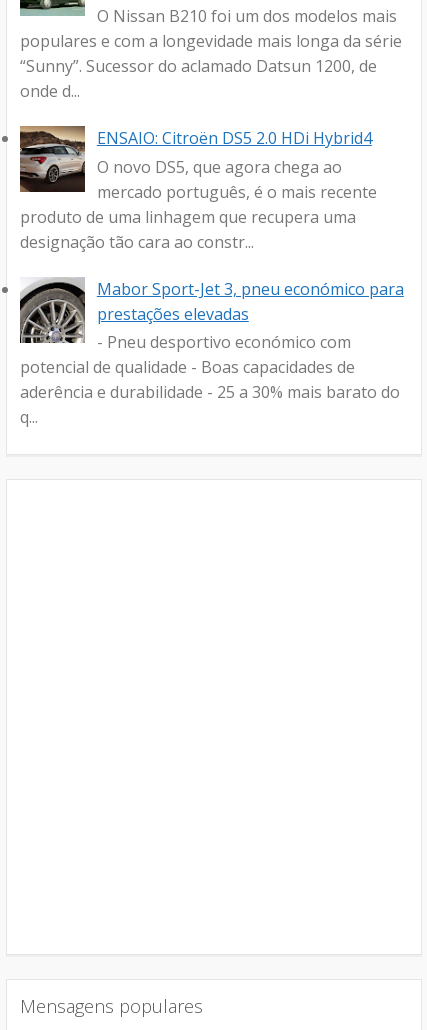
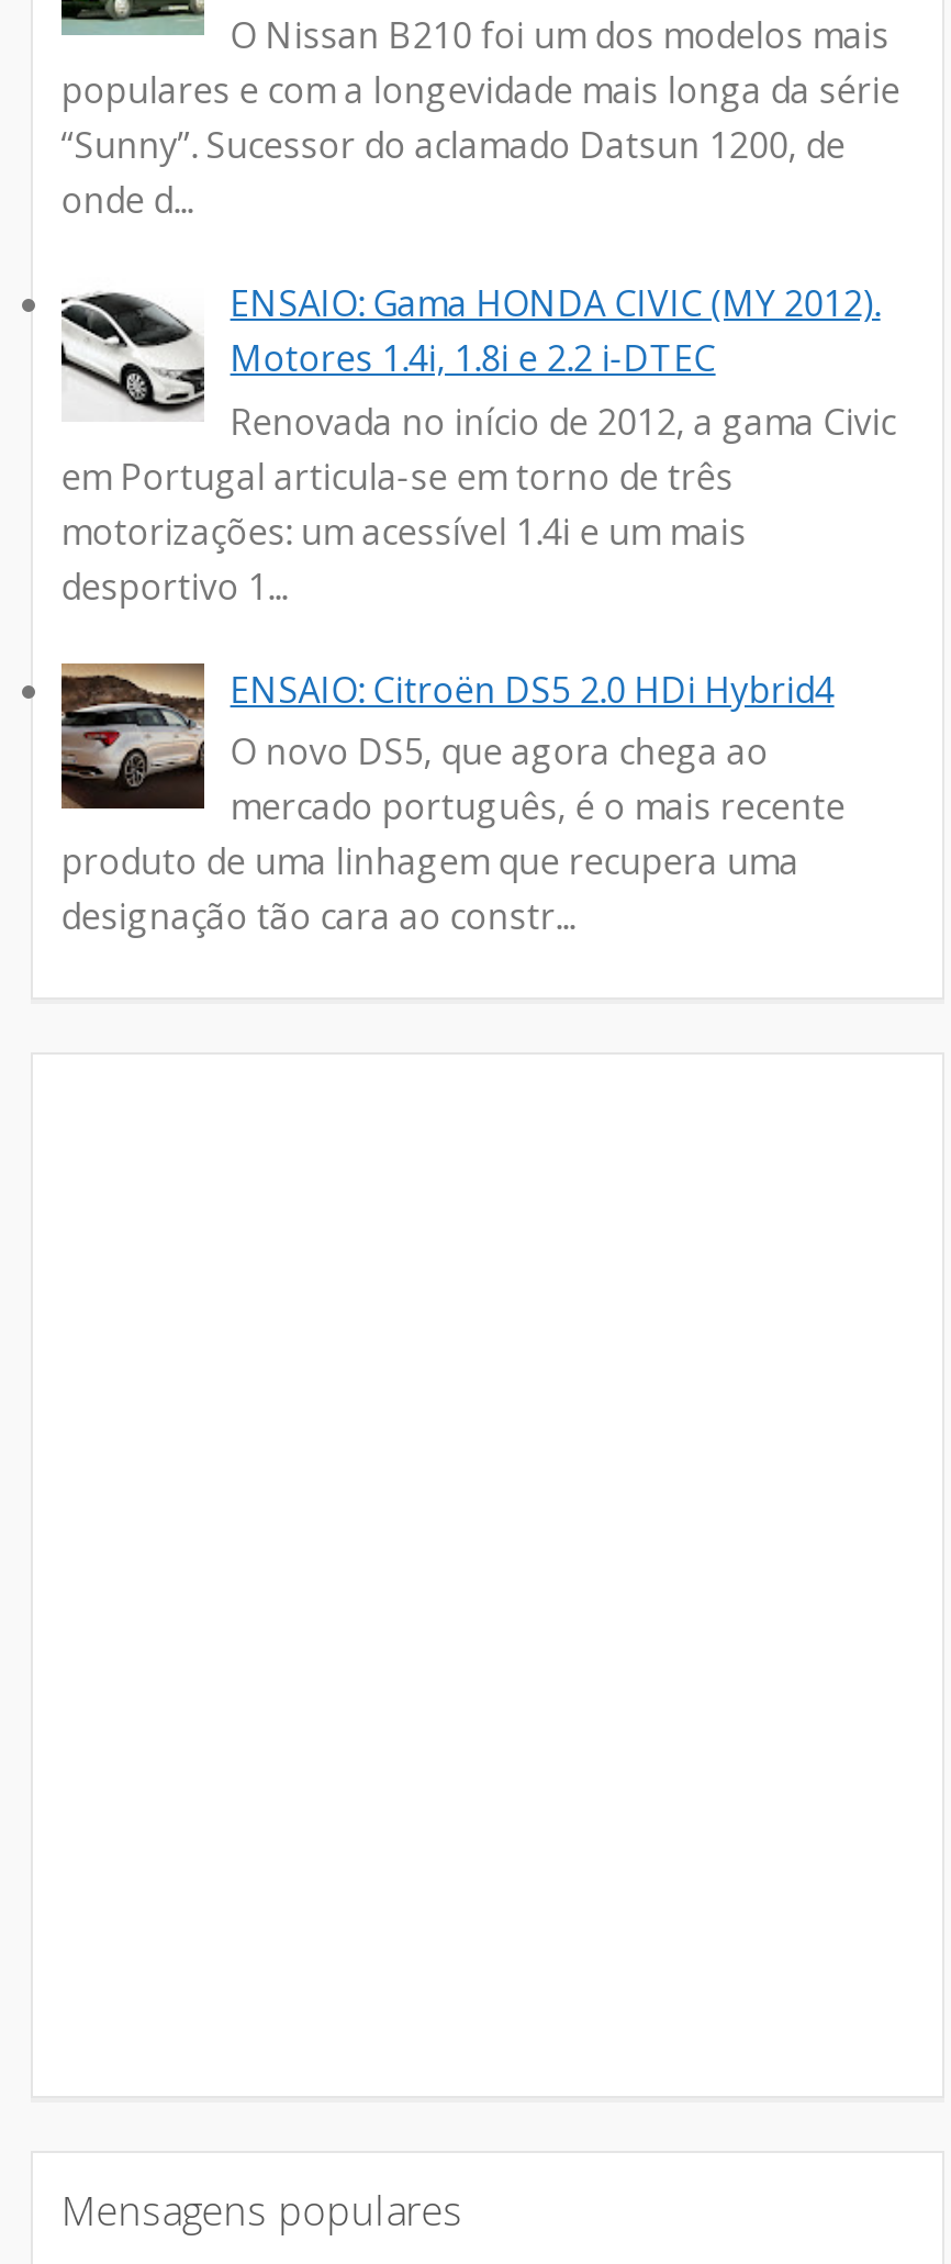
none -> [59,277,896,610] [image] | ENSAIO: Gama HONDA CIVIC (MY 2012). | Motores 1.4i, 1.8i e 2.2 i-DTEC | Renovada no início de 2012, a gama Civic | em Portugal articula-se em torno de três | motorizações: um acessível 1.4i e um mais | desportivo 1...
moved [18,125,377,252] -> [57,661,845,941]: [image] | ENSAIO: Citroën DS5 2.0 HDi Hybrid4 | O novo DS5, que agora chega ao | mercado português, é o mais recente | produto de uma linhagem que recupera uma | designação tão cara ao constr...
[19,278,404,428] [image] | Mabor Sport-Jet 3, pneu económico para | prestações elevadas | - Pneu desportivo económico com | potencial de qualidade - Boas capacidades de | aderência e durabilidade - 25 a 30% mais barato do | q... -> none

